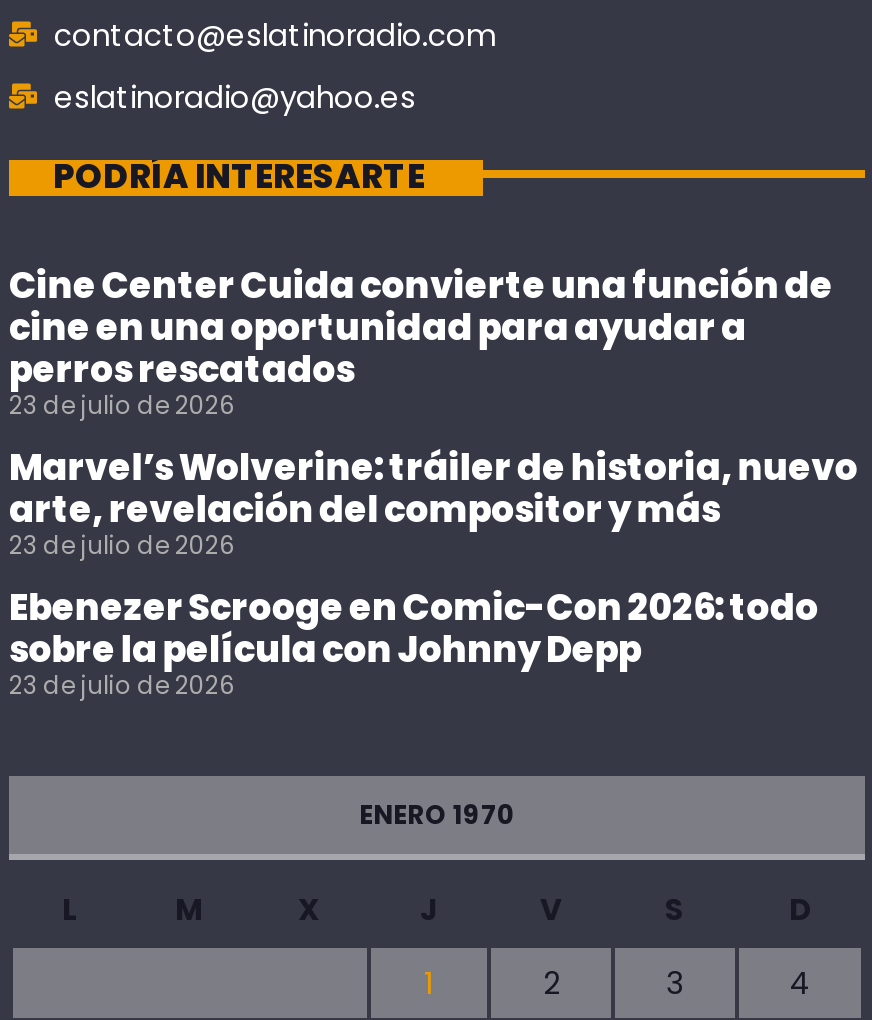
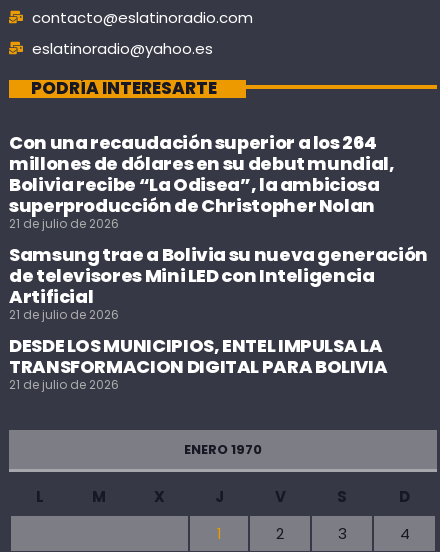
[9,261,858,703] Cine Center Cuida convierte una función de | cine en una oportunidad para ayudar a | perros rescatados | 23 de julio de 2026 | Marvel’s Wolverine: tráiler de historia, nuevo | arte, revelación del compositor y más | 23 de julio de 2026 | Ebenezer Scrooge en Comic-Con 2026: todo | sobre la película con Johnny Depp | 23 de julio de 2026 -> [9,130,428,393] Con una recaudación superior a los 264 | millones de dólares en su debut mundial, | Bolivia recibe “La Odisea”, la ambiciosa | superproducción de Christopher Nolan | 21 de julio de 2026 | Samsung trae a Bolivia su nueva generación | de televisores Mini LED con Inteligencia | Artificial | 21 de julio de 2026 | DESDE LOS MUNICIPIOS, ENTEL IMPULSA LA | TRANSFORMACION DIGITAL PARA BOLIVIA | 21 de julio de 2026

